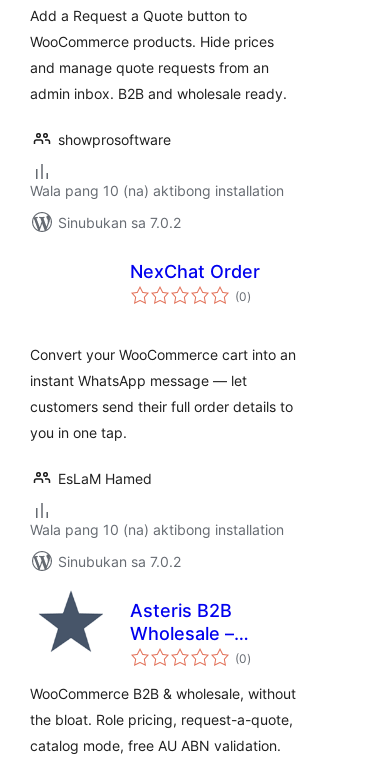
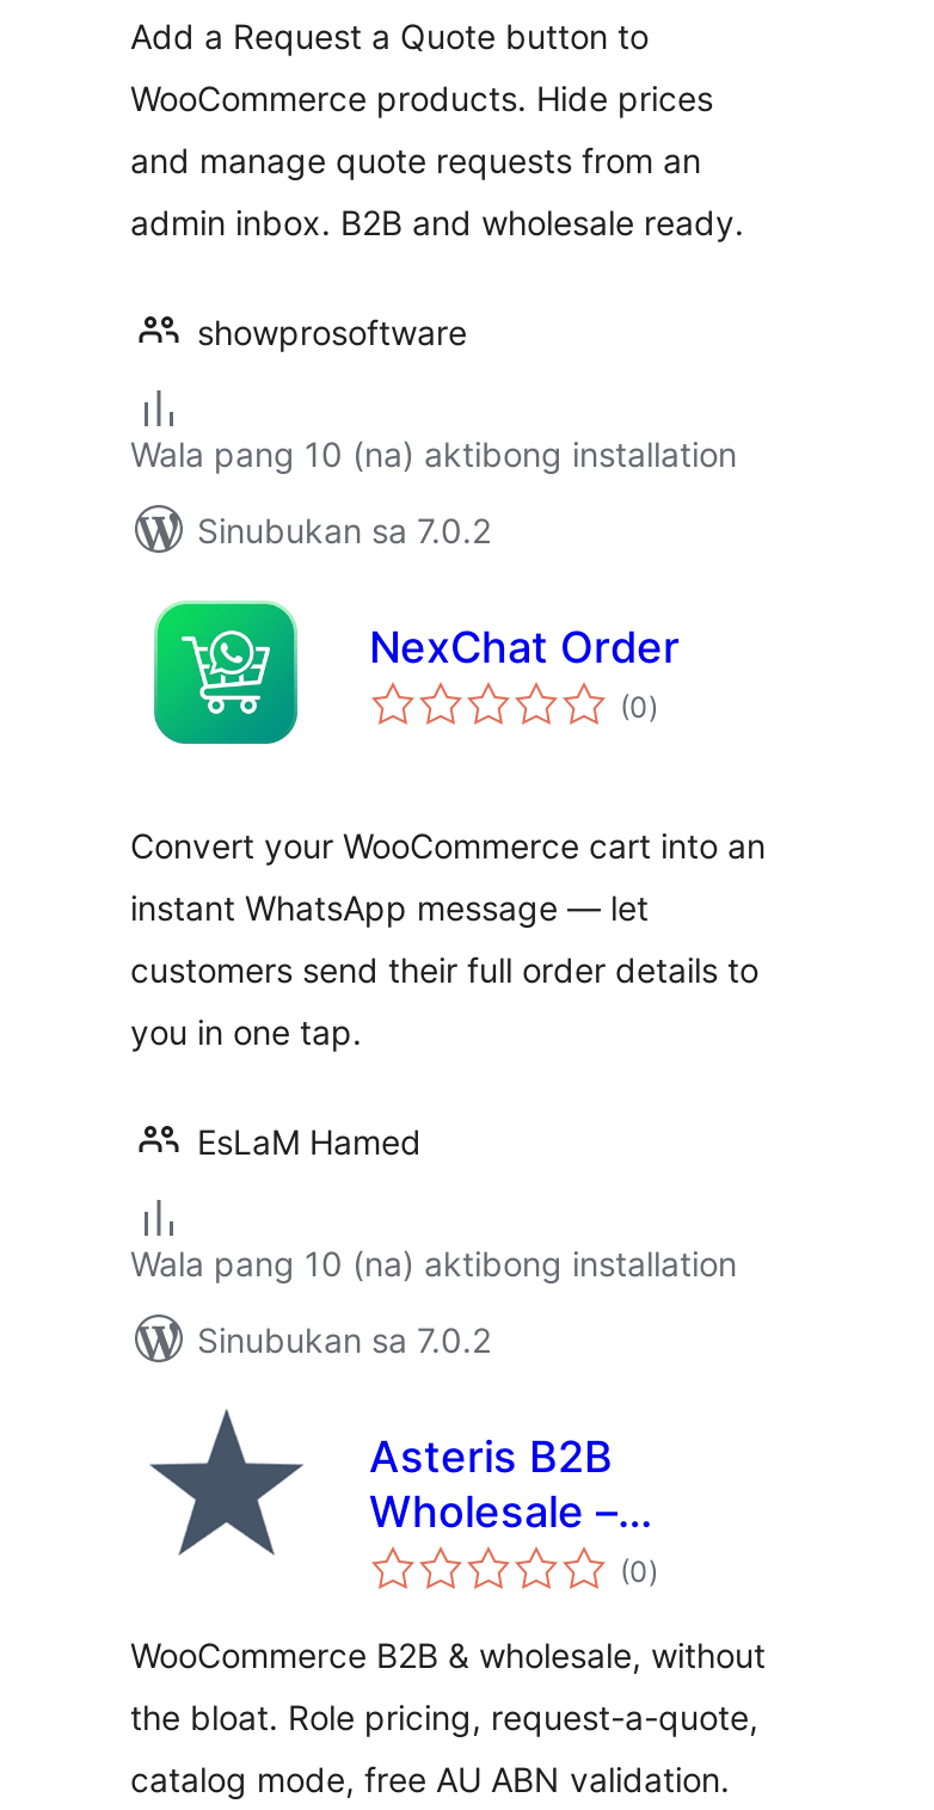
none -> [152,598,300,746] [image]

